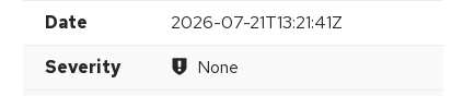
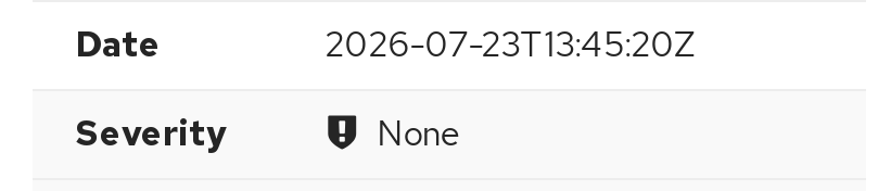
[170,11,342,34] 2026-07-21T13:21:41Z -> [325,22,696,68] 2026-07-23T13:45:20Z

